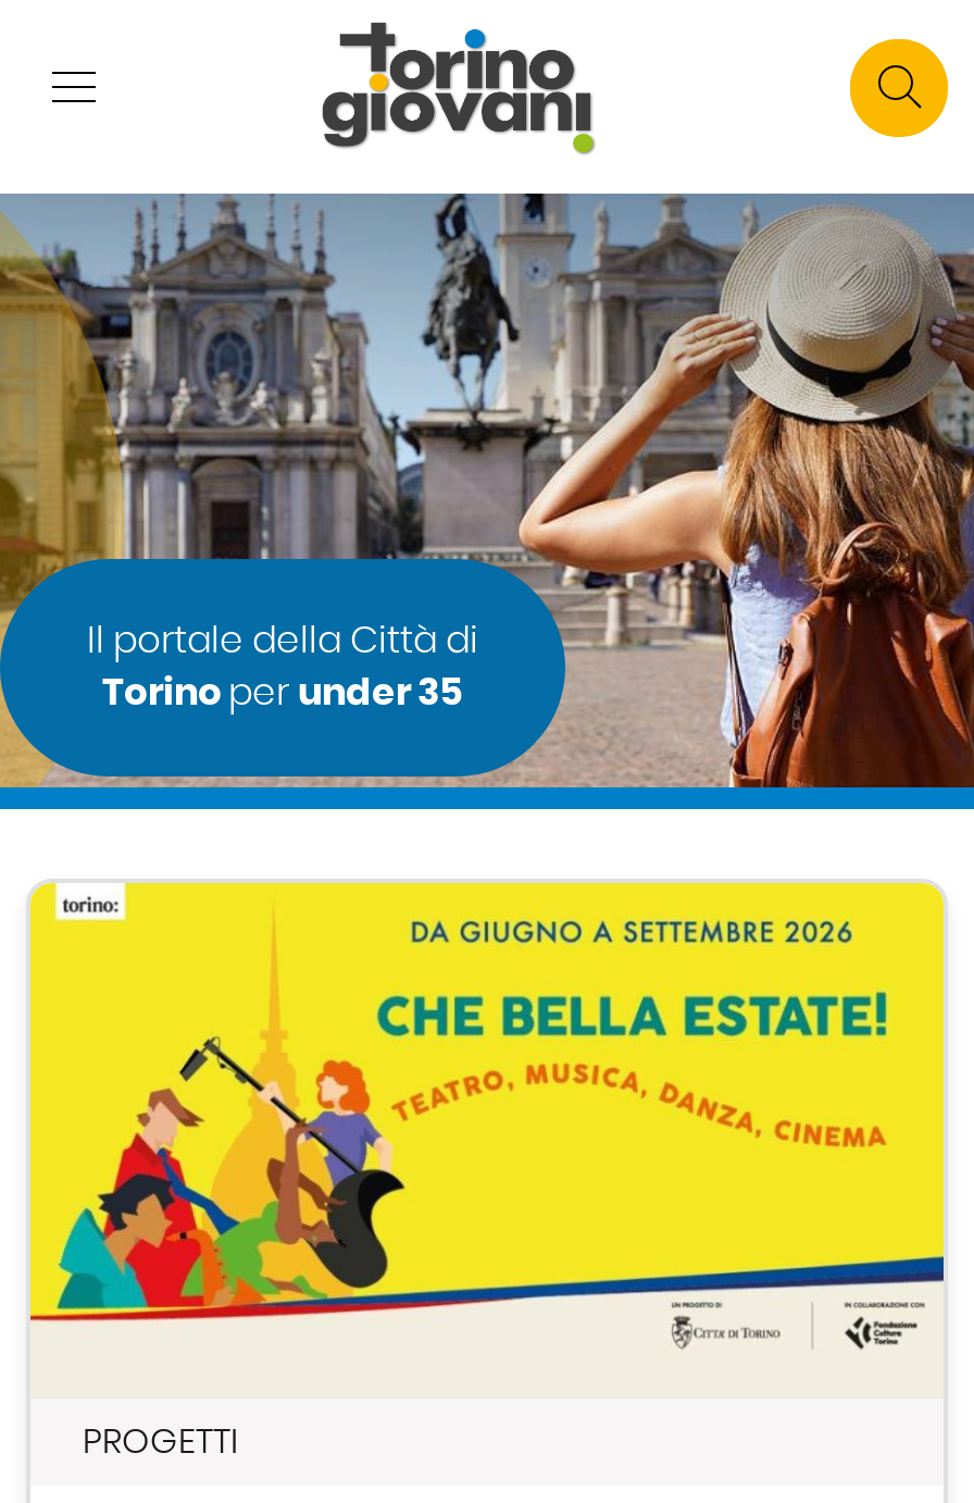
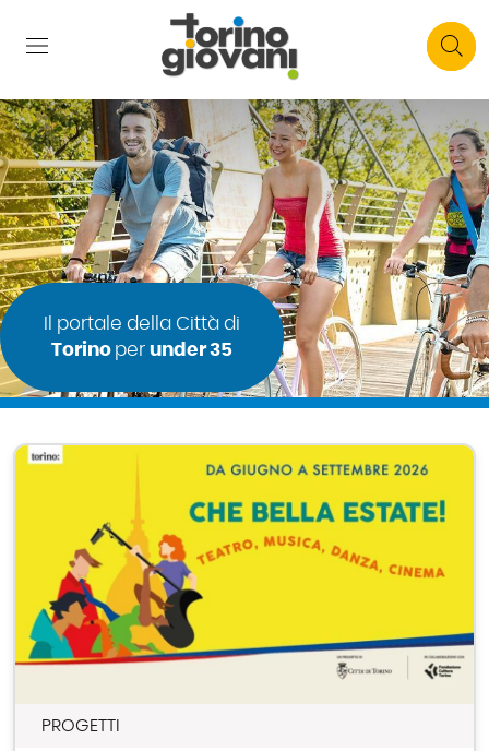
[7,191,967,790] [image] -> [3,98,486,398] [image]

